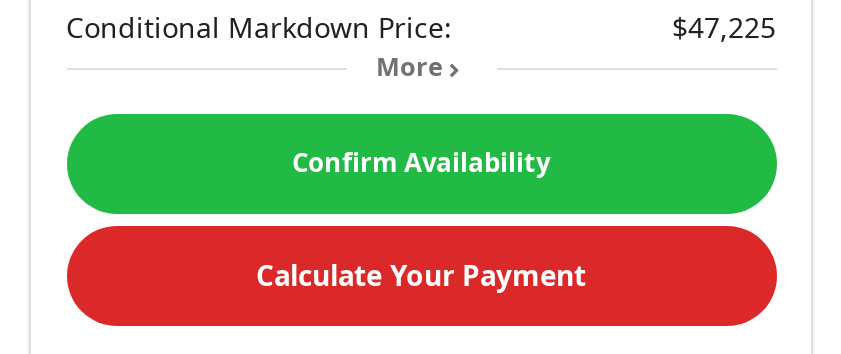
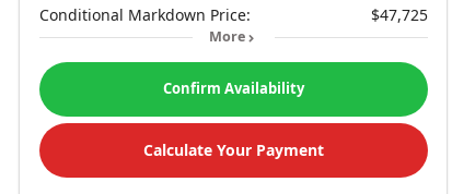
[672,8,776,46] $47,225 -> [370,4,427,25] $47,725

